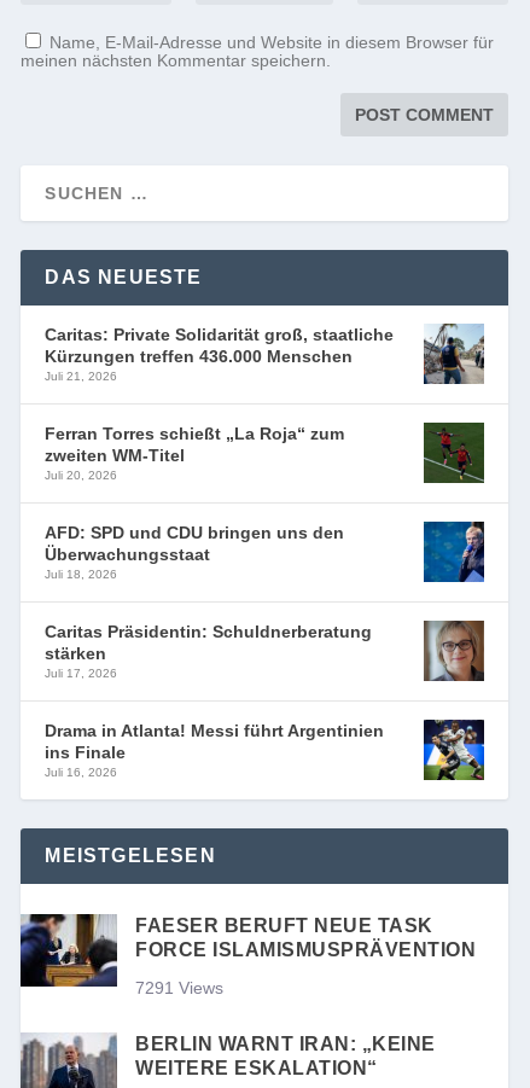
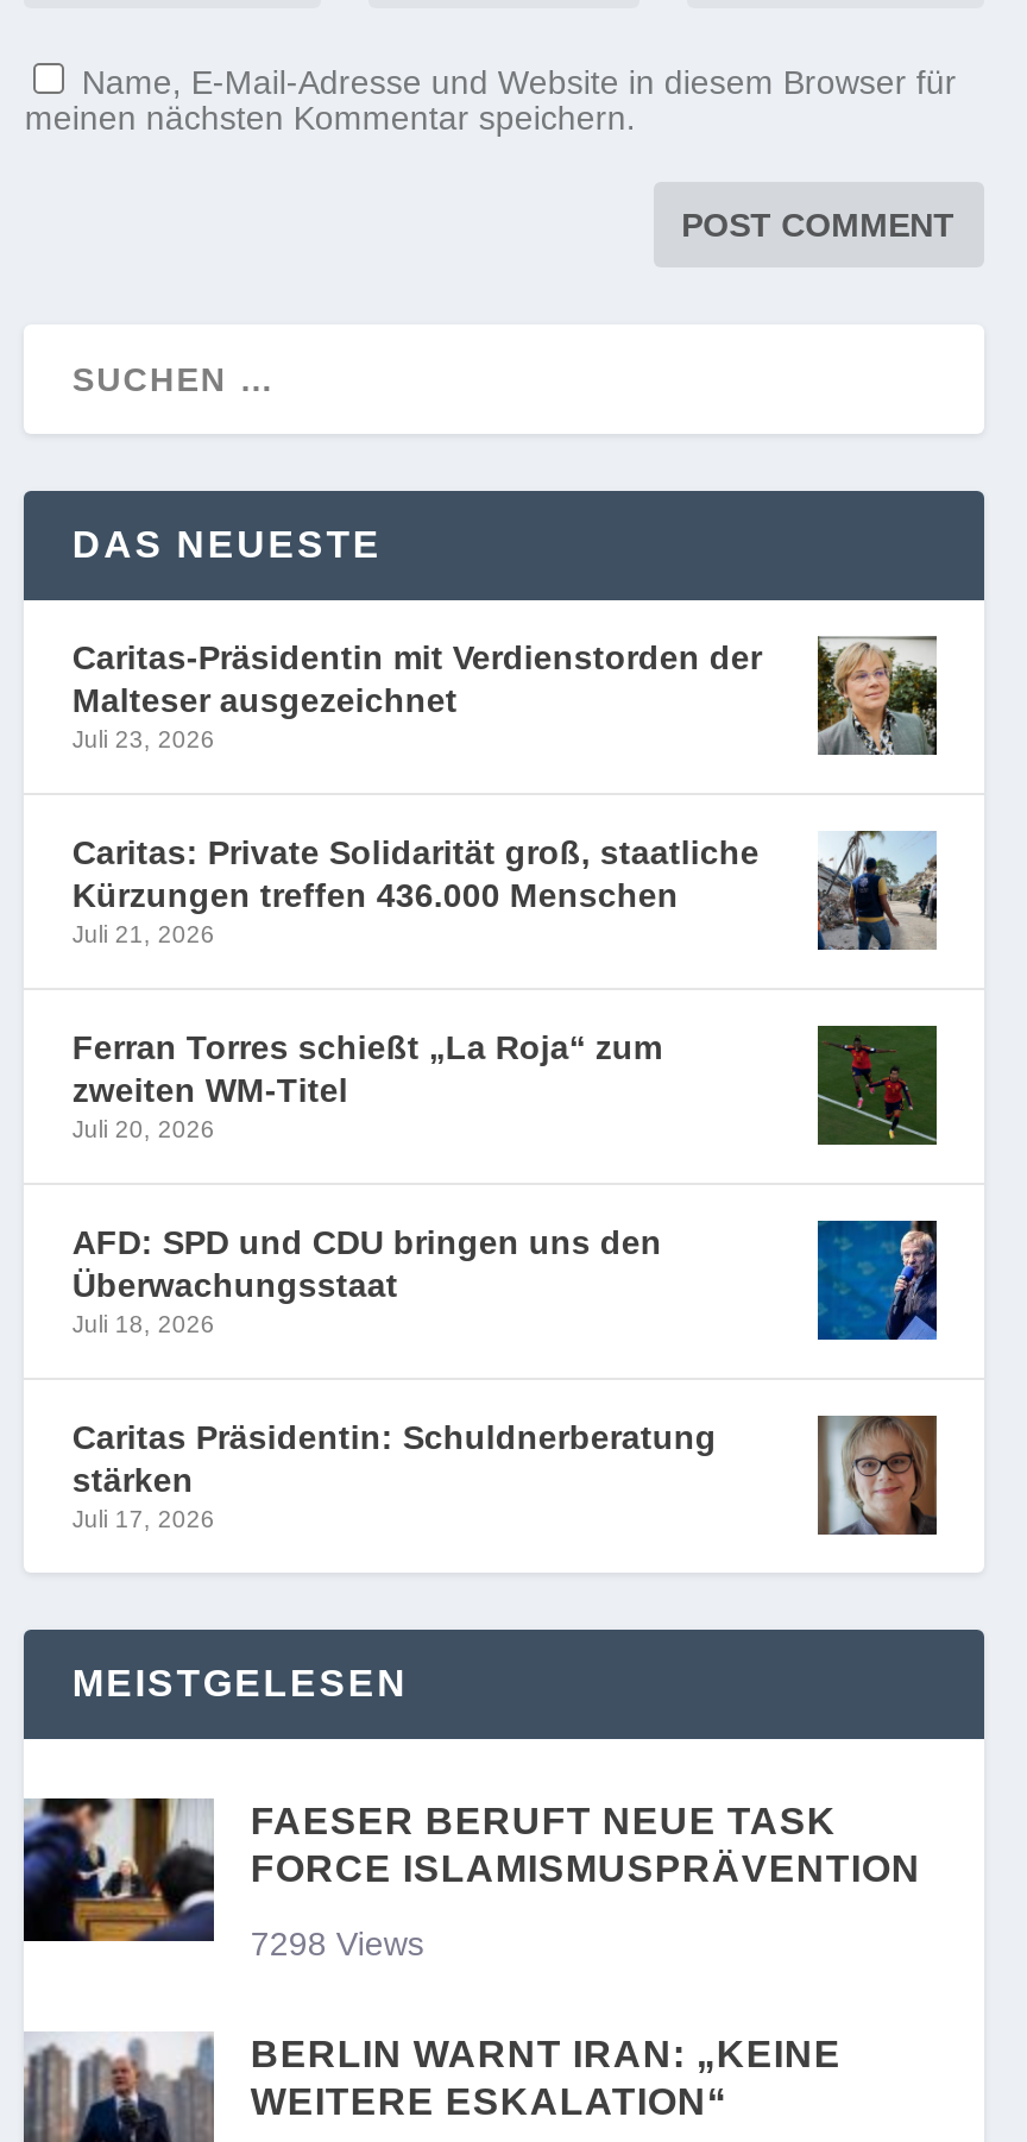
none -> [72,635,937,754] [image] | Caritas-Präsidentin mit Verdienstorden der | Malteser ausgezeichnet | Juli 23, 2026
moved [45,321,487,680] -> [72,827,941,1533]: [image] | Caritas: Private Solidarität groß, staatliche | Kürzungen treffen 436.000 Menschen | ... | stärken | Juli 17, 2026
[45,718,485,781] [image] | Drama in Atlanta! Messi führt Argentinien | ins Finale | Juli 16, 2026 -> none
[136,978,224,997] 7291 Views -> [251,1925,424,1963] 7298 Views

